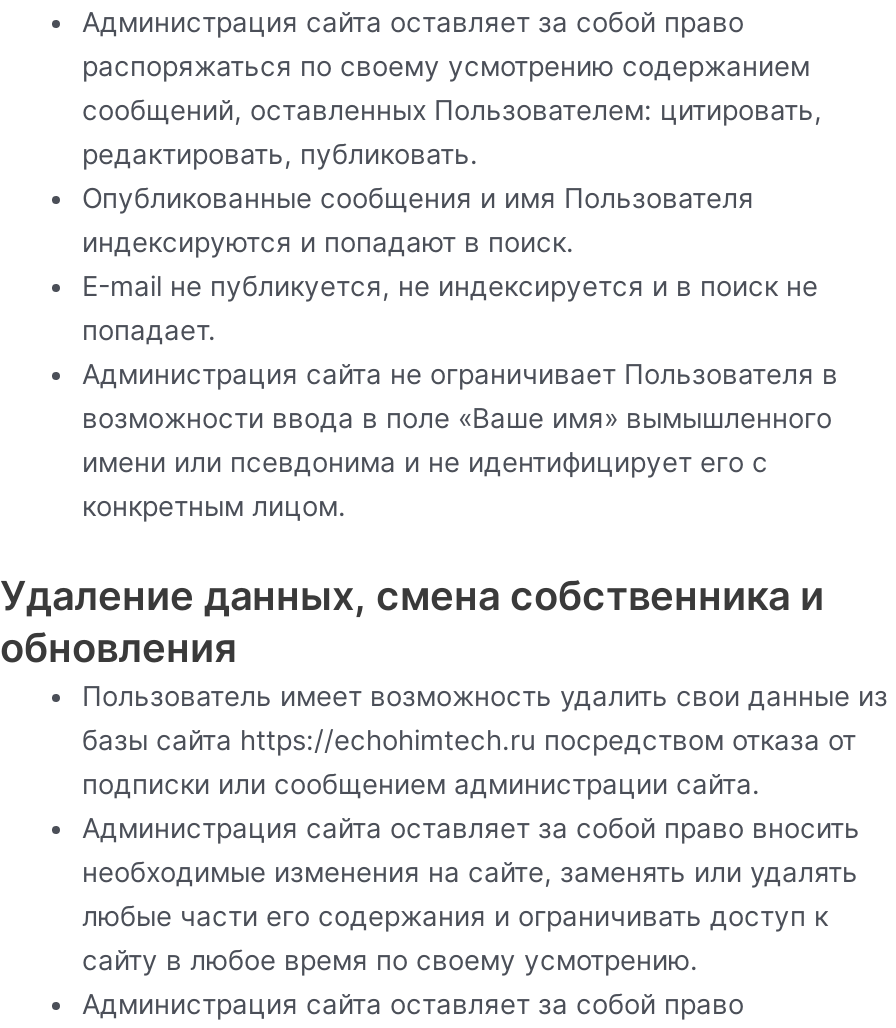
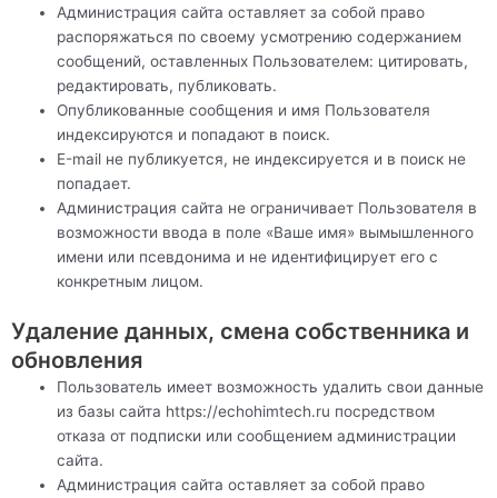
[82,679,888,975] Пользователь имеет возможность удалить свои данные из | базы сайта https://echohimtech.ru посредством отказа от | подписки или сообщением администрации сайта. | Администрация сайта оставляет за собой право вносить | необходимые изменения на сайте, заменять или удалять | любые части его содержания и ограничивать доступ к | сайту в любое время по своему усмотрению. -> [57,378,484,469] Пользователь имеет возможность удалить свои данные | из базы сайта https://echohimtech.ru посредством | отказа от подписки или сообщением администрации | сайта.

